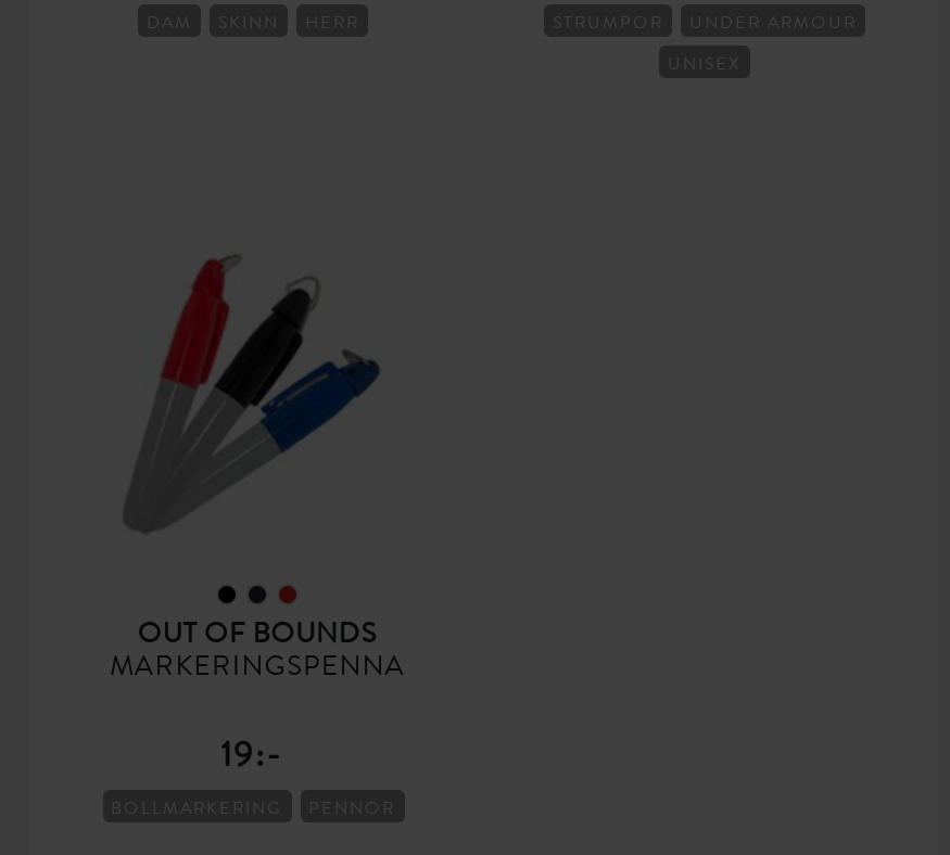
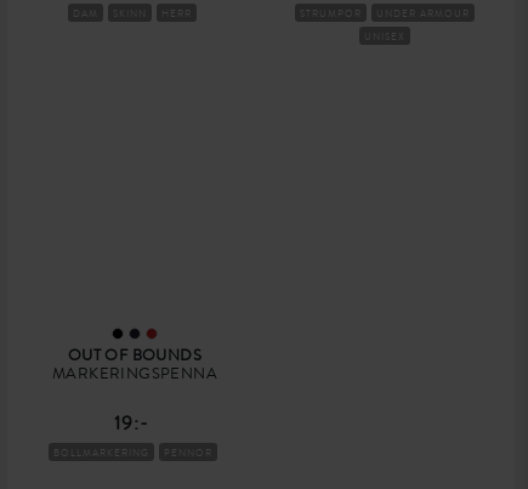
[123,254,381,534] [image] -> none

